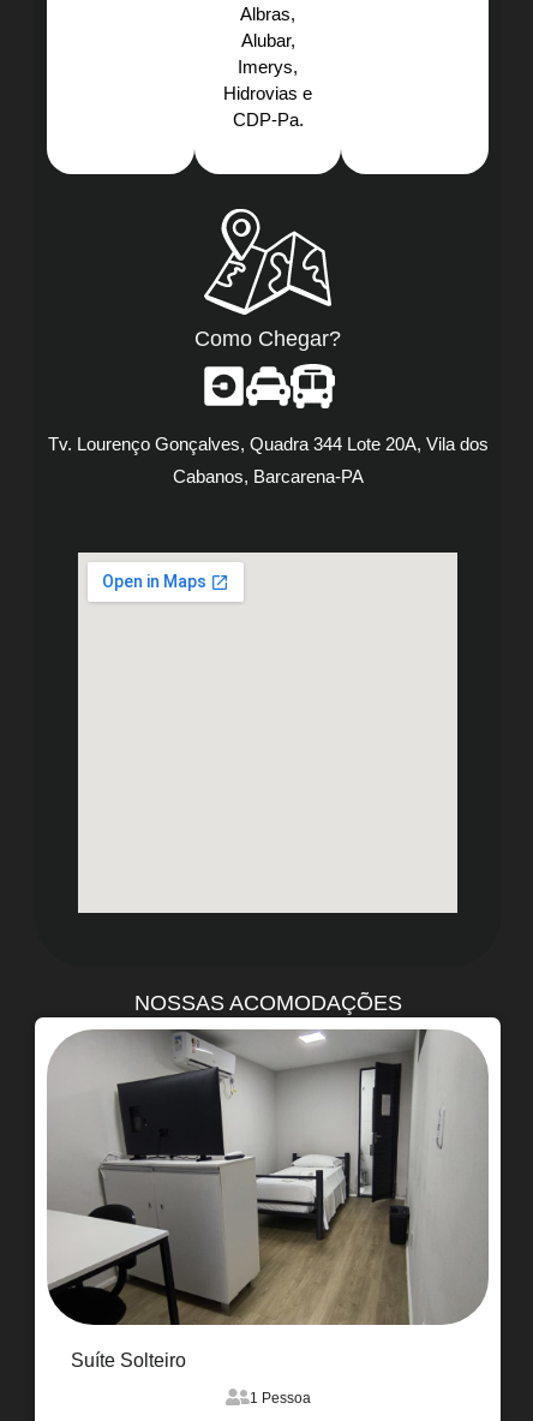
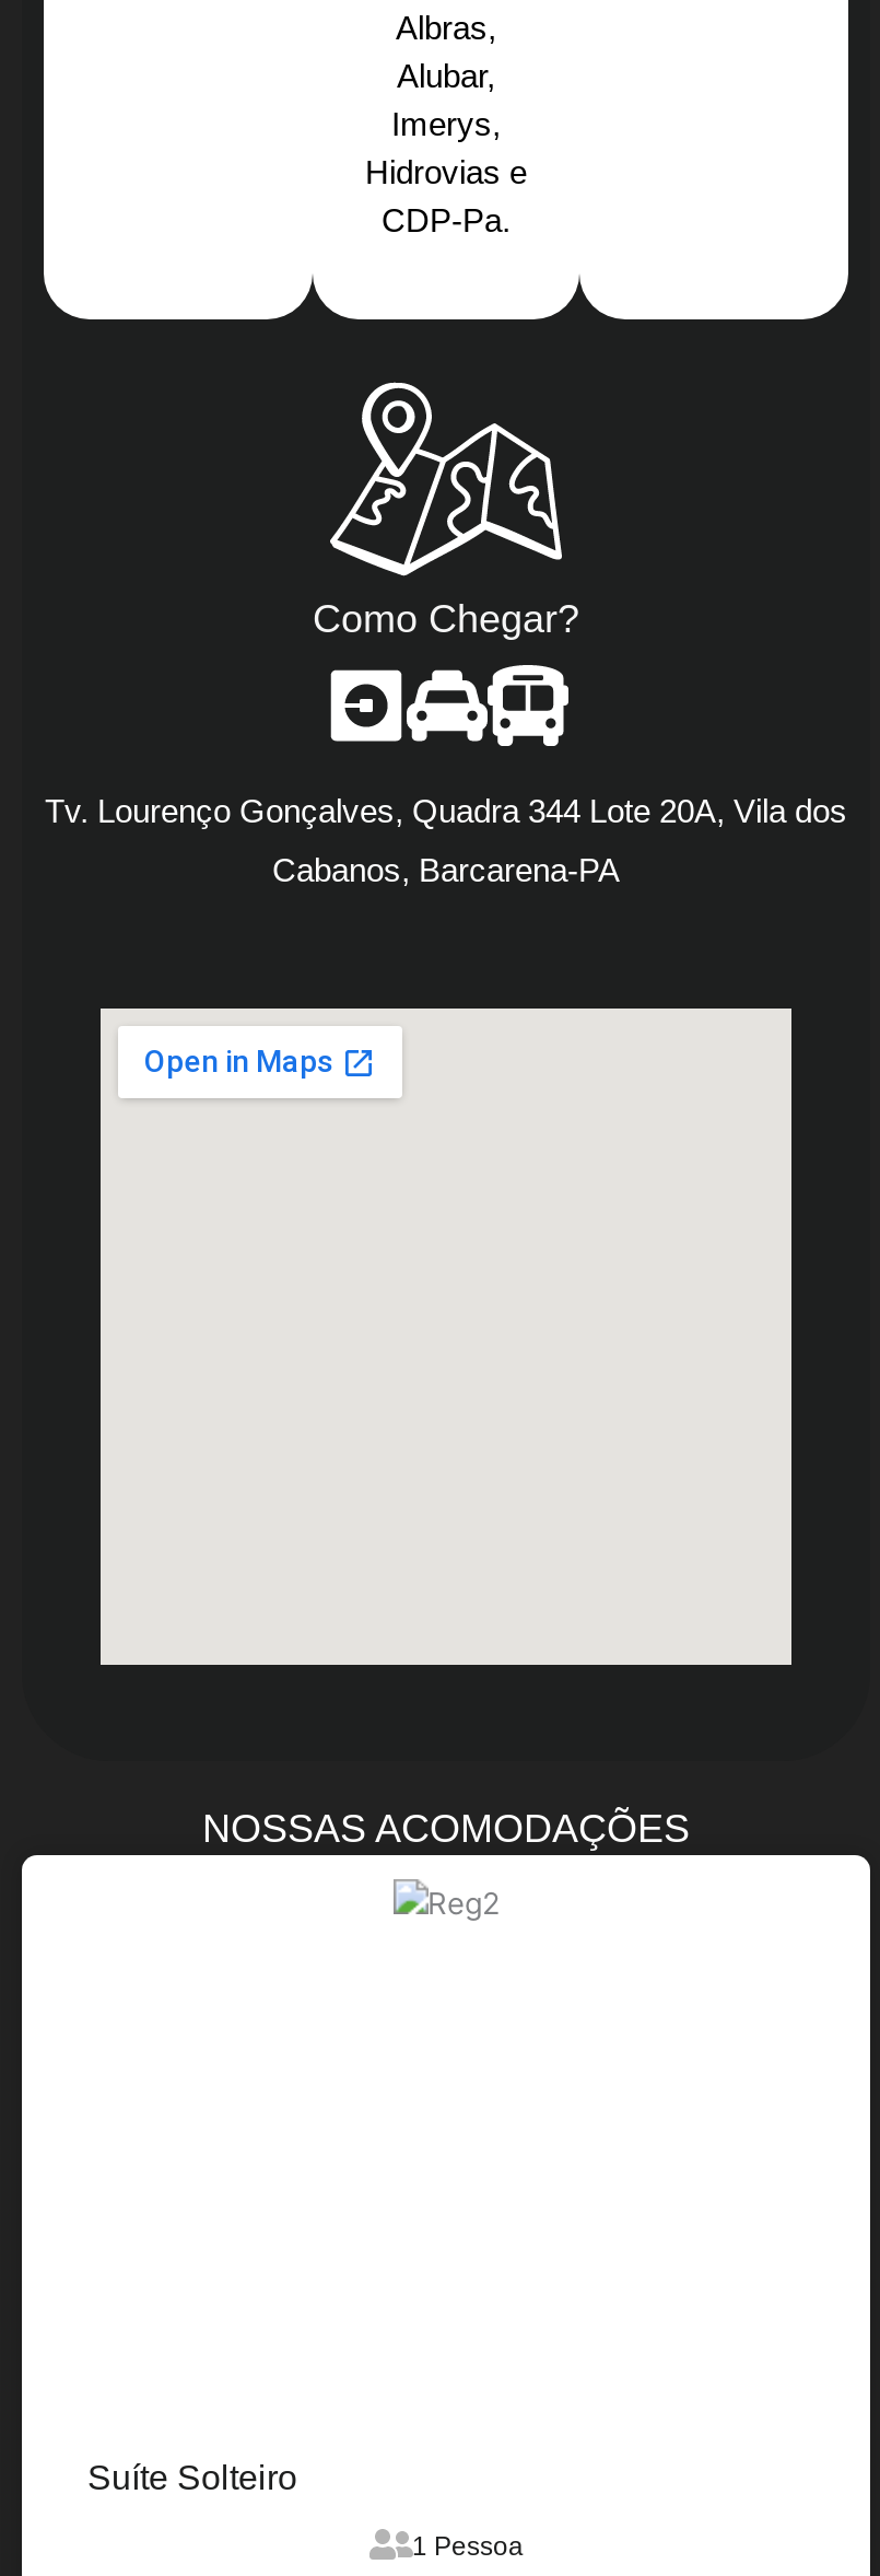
[46,1028,490,1326] [image] -> none

